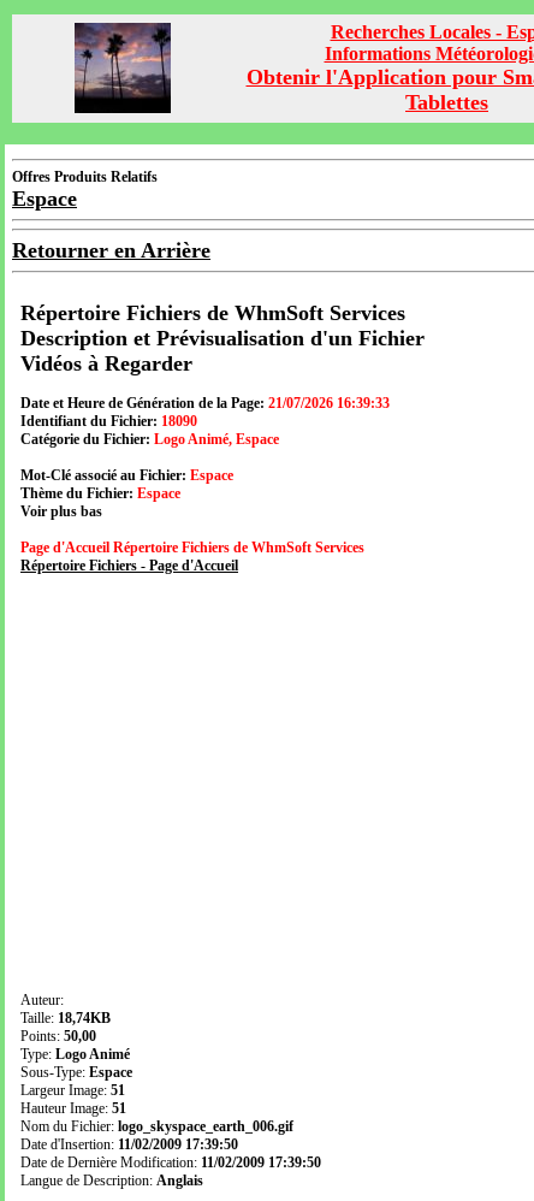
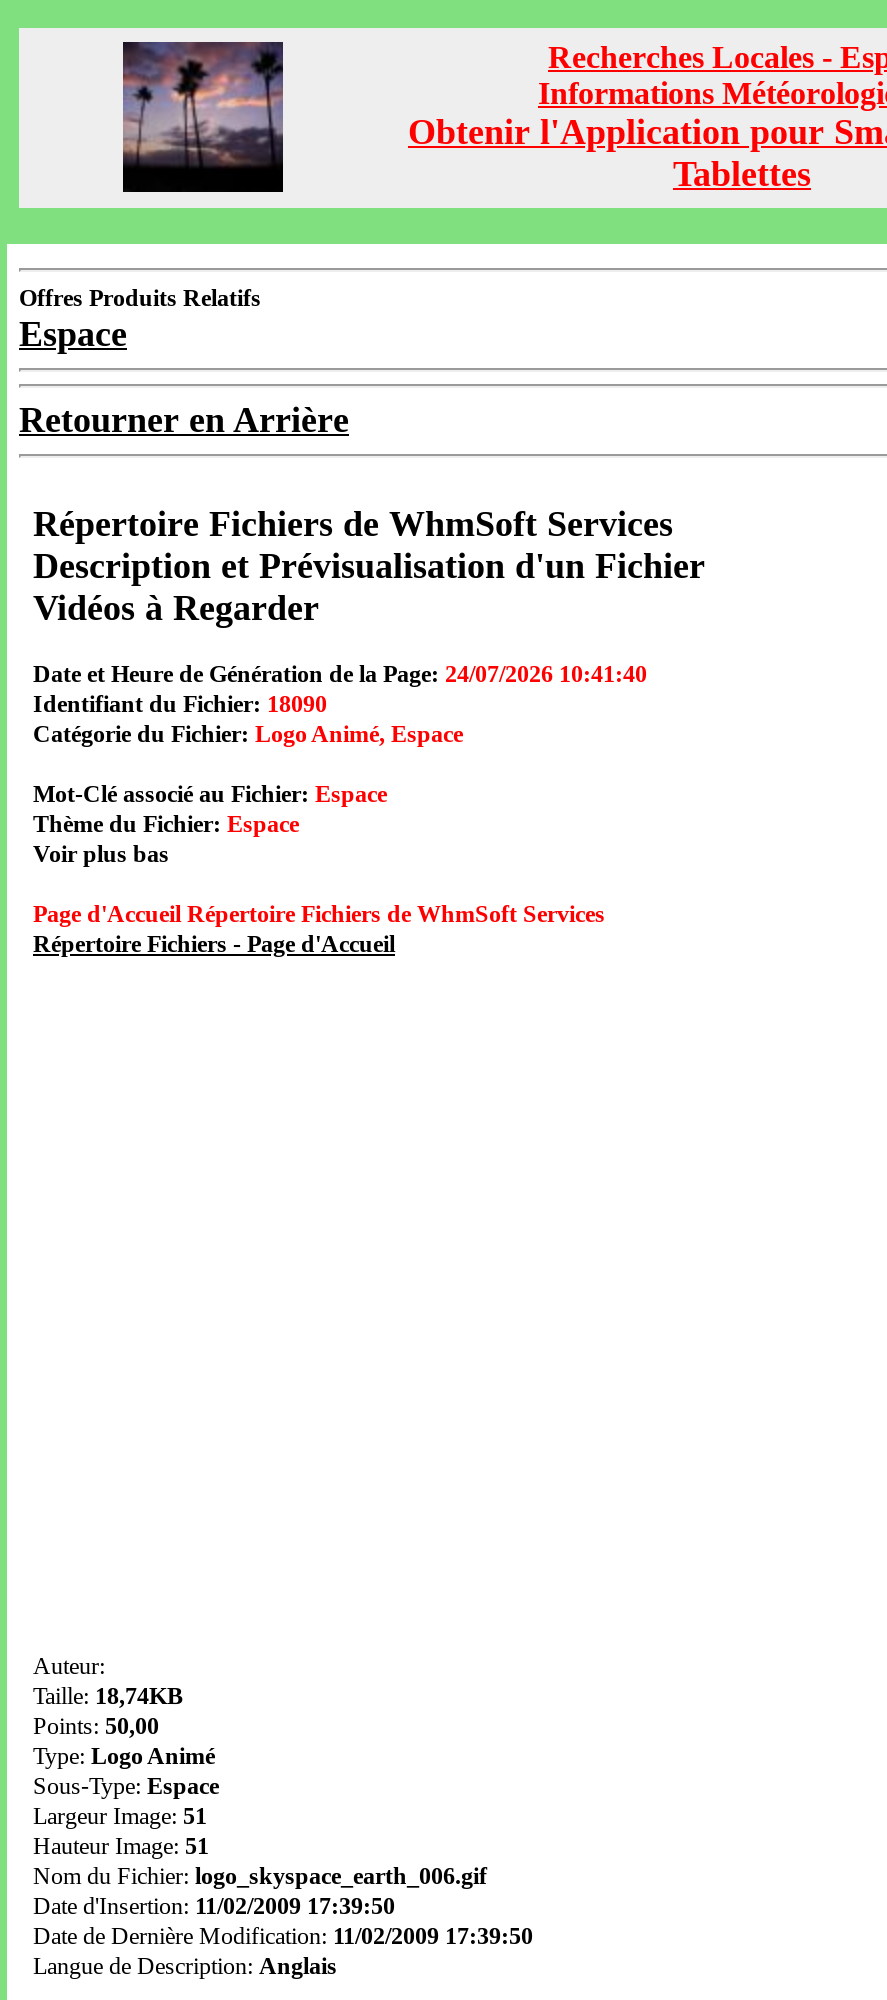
[20,395,390,412] Date et Heure de Génération de la Page: 21/07/2026 16:39:33 -> [33,660,647,688] Date et Heure de Génération de la Page: 24/07/2026 10:41:40

